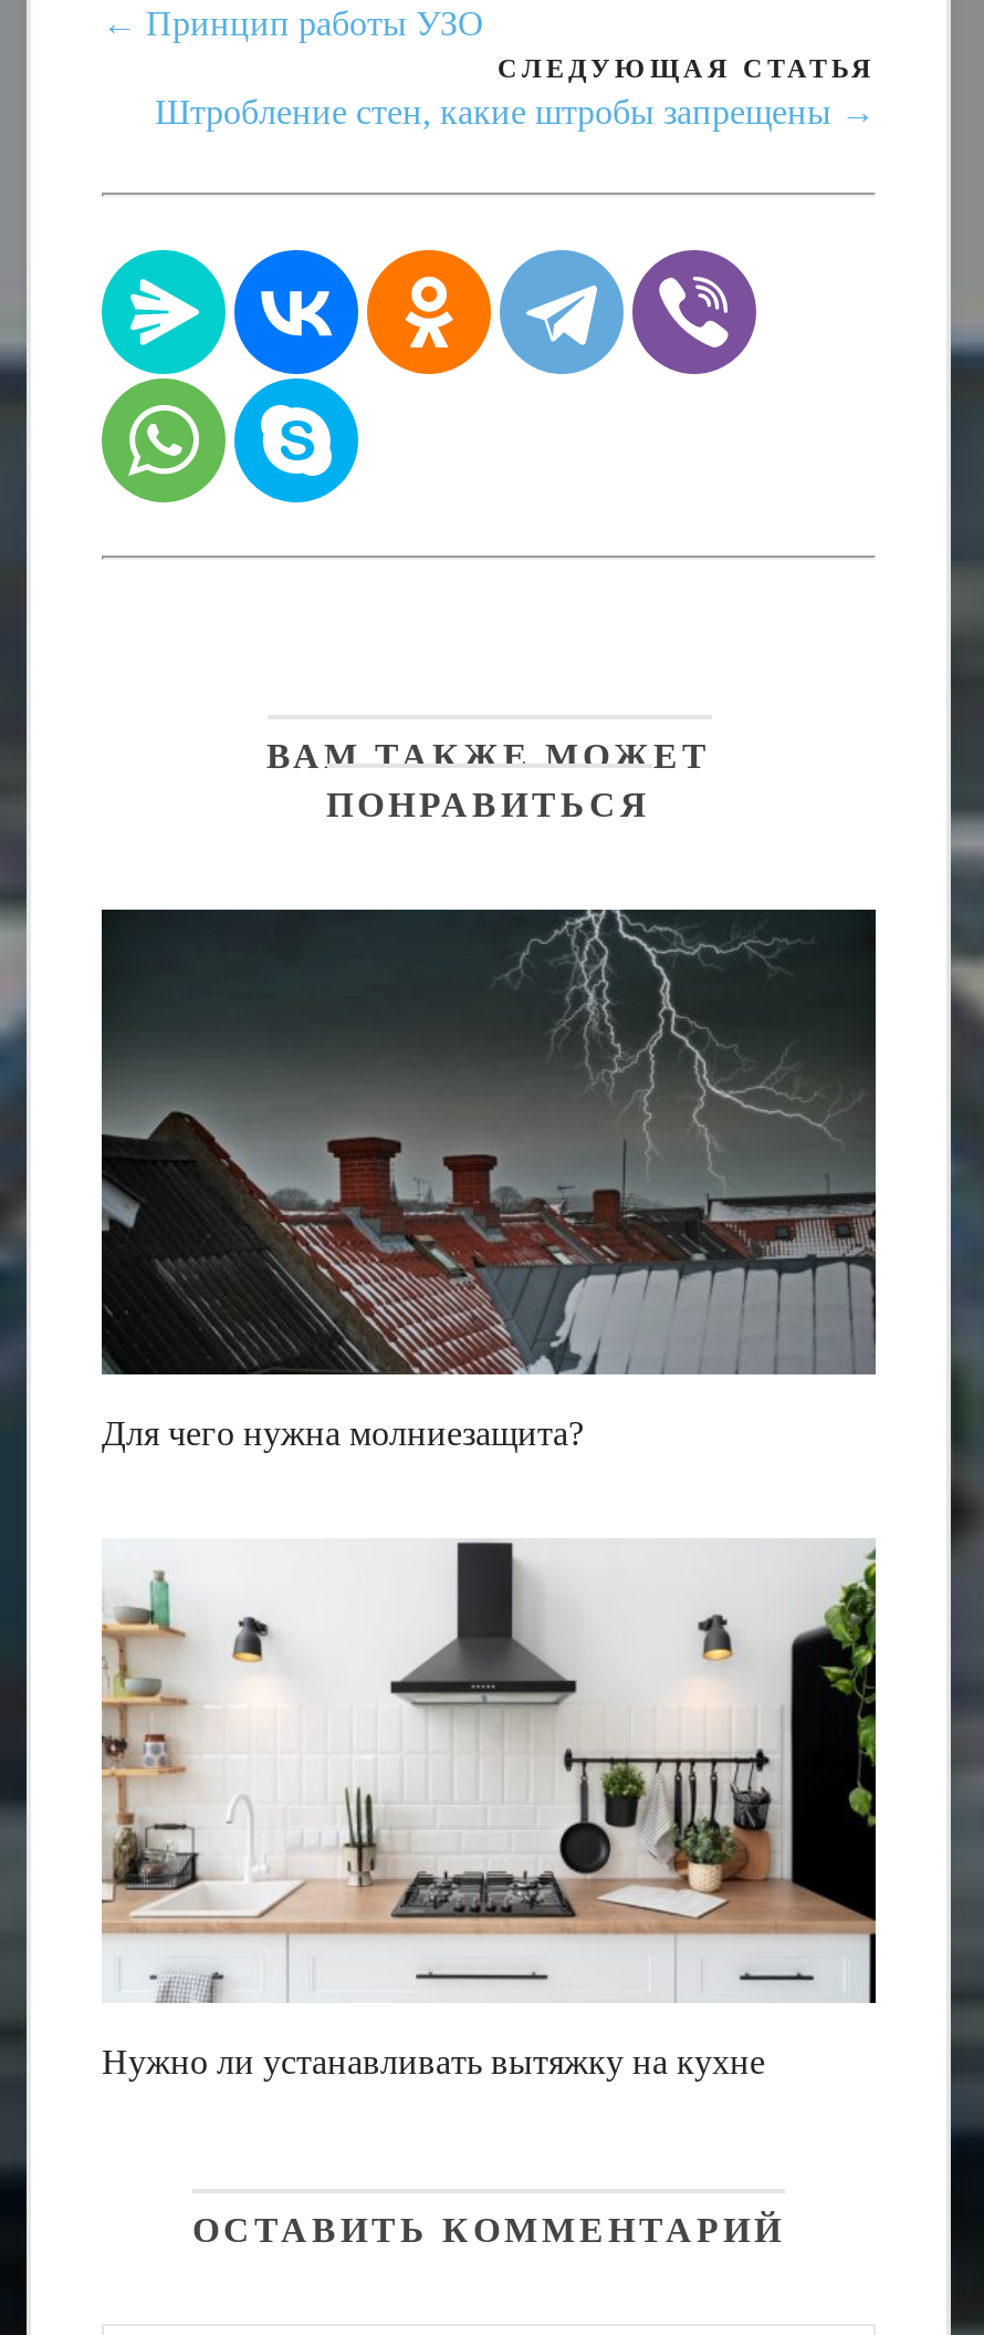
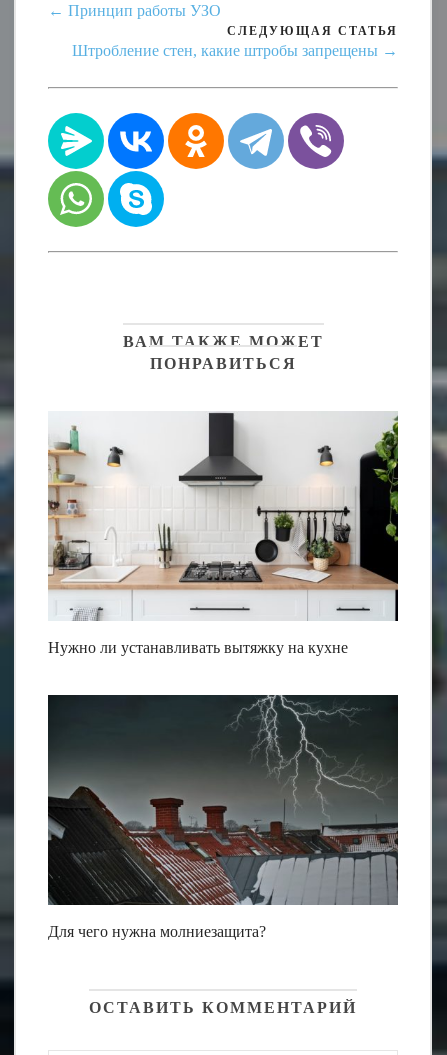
moved [100,907,878,1453] -> [47,694,399,940]: [image] | Для чего нужна молниезащита?
moved [97,1547,876,2081] -> [46,415,398,656]: [image] | Нужно ли устанавливать вытяжку на кухне

